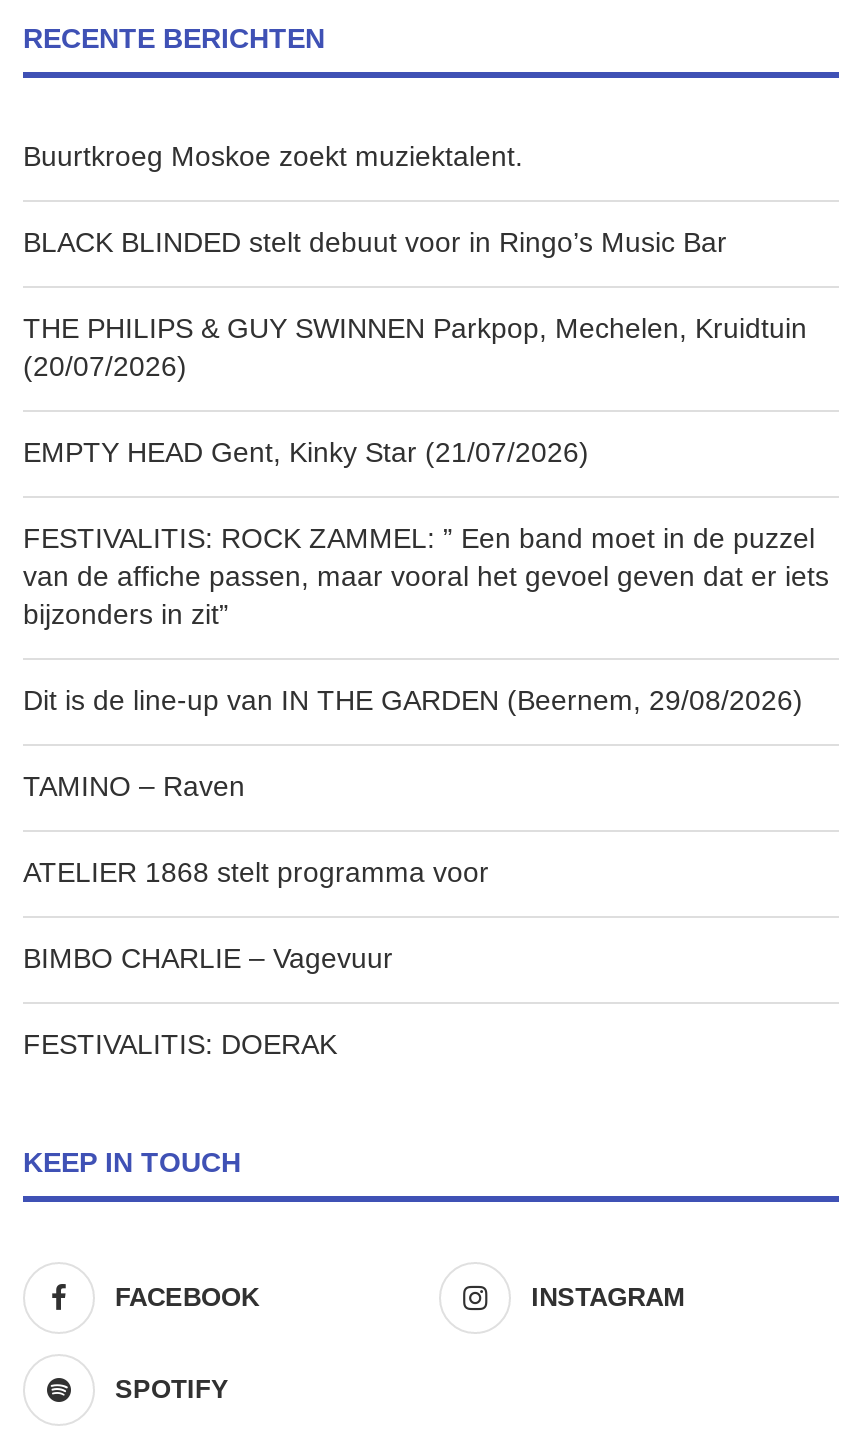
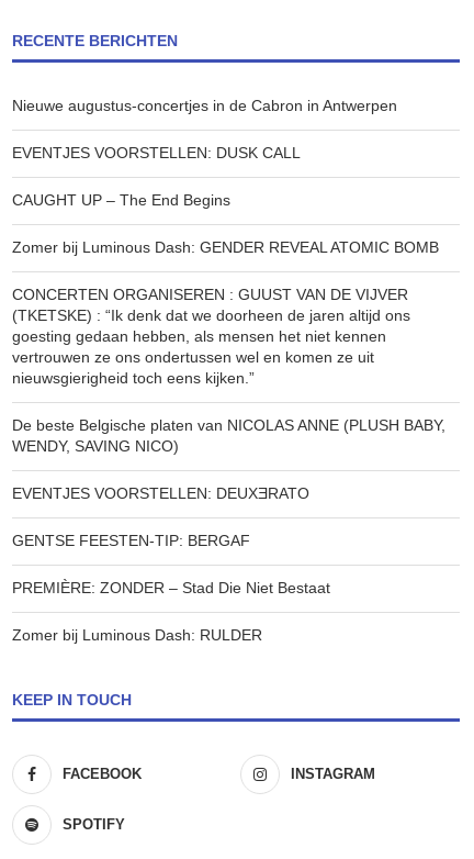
[23,141,523,173] Buurtkroeg Moskoe zoekt muziektalent. -> [12,97,397,115] Nieuwe augustus-concertjes in de Cabron in Antwerpen
[23,227,727,259] BLACK BLINDED stelt debuut voor in Ringo’s Music Bar -> [12,144,301,162] EVENTJES VOORSTELLEN: DUSK CALL
[23,313,807,383] THE PHILIPS & GUY SWINNEN Parkpop, Mechelen, Kruidtuin | (20/07/2026) -> [12,192,230,209] CAUGHT UP – The End Begins
[23,437,589,469] EMPTY HEAD Gent, Kinky Star (21/07/2026) -> [12,239,439,256] Zomer bij Luminous Dash: GENDER REVEAL ATOMIC BOMB
[23,523,829,631] FESTIVALITIS: ROCK ZAMMEL: ” Een band moet in de puzzel | van de affiche passen, maar vooral het gevoel geven dat er iets | bijzonders in zit” -> [12,286,410,387] CONCERTEN ORGANISEREN : GUUST VAN DE VIJVER | (TKETSKE) : “Ik denk dat we doorheen de jaren altijd ons | goesting gedaan hebben, als mensen het niet kennen | vertrouwen ze ons ondertussen wel en komen ze uit | nieuwsgierigheid toch eens kijken.”
[23,685,803,717] Dit is de line-up van IN THE GARDEN (Beernem, 29/08/2026) -> [12,417,445,455] De beste Belgische platen van NICOLAS ANNE (PLUSH BABY, | WENDY, SAVING NICO)
[23,771,245,803] TAMINO – Raven -> [12,485,309,502] EVENTJES VOORSTELLEN: DEUXƎRATO
[23,857,489,889] ATELIER 1868 stelt programma voor -> [12,532,250,550] GENTSE FEESTEN-TIP: BERGAF
[23,943,393,975] BIMBO CHARLIE – Vagevuur -> [12,579,330,597] PREMIÈRE: ZONDER – Stad Die Niet Bestaat
[23,1029,337,1061] FESTIVALITIS: DOERAK -> [12,627,262,644] Zomer bij Luminous Dash: RULDER

